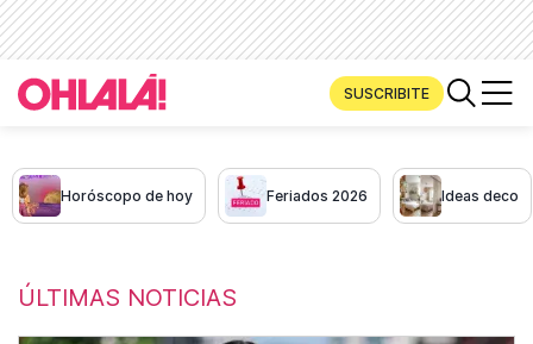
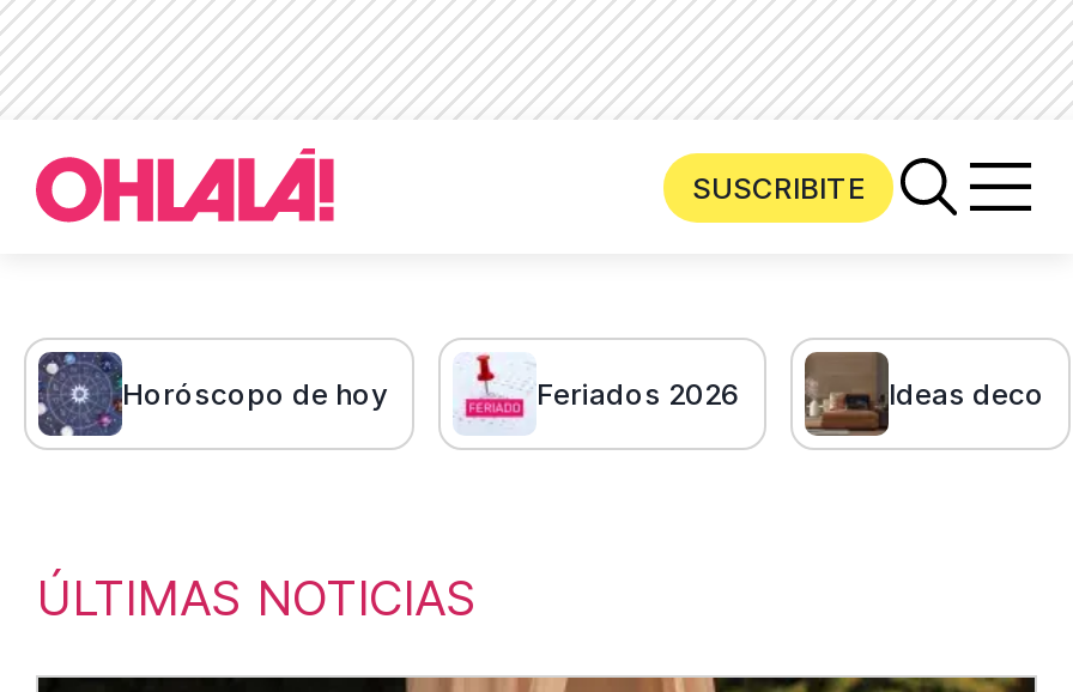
[18,174,62,218] [image] -> [38,350,122,436] [image]
[400,175,443,217] [image] -> [810,352,889,436] [image]

